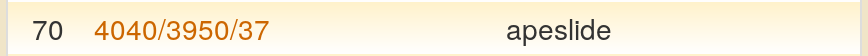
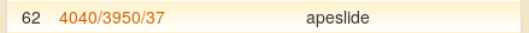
[32,8,270,48] 70 4040/3950/37 -> [22,5,165,28] 62 4040/3950/37

